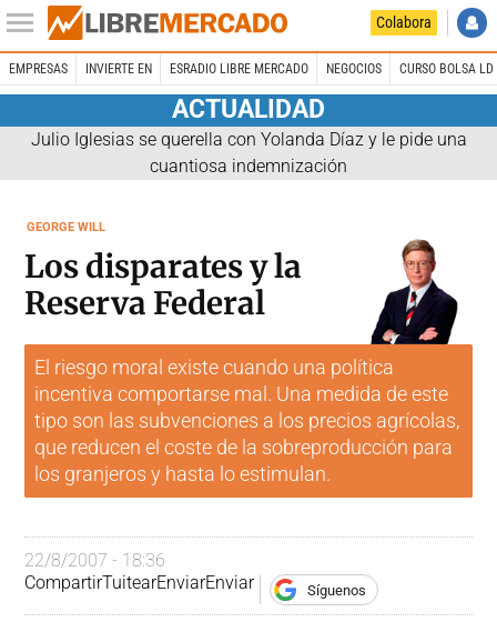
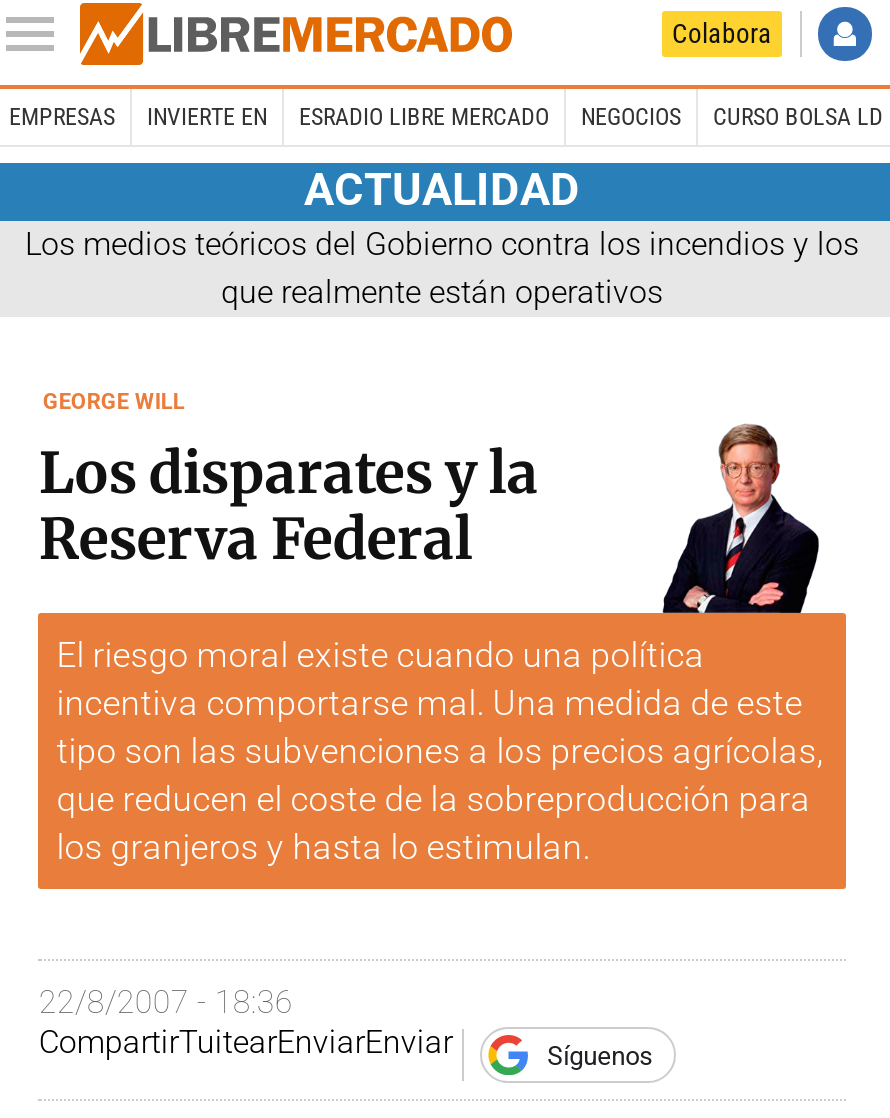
[31,128,466,176] Julio Iglesias se querella con Yolanda Díaz y le pide una | cuantiosa indemnización -> [25,224,859,310] Los medios teóricos del Gobierno contra los incendios y los | que realmente están operativos

